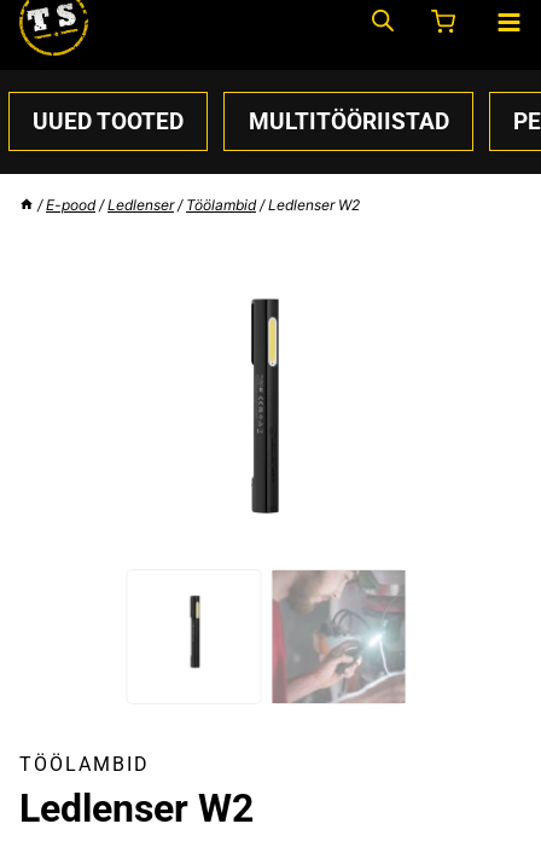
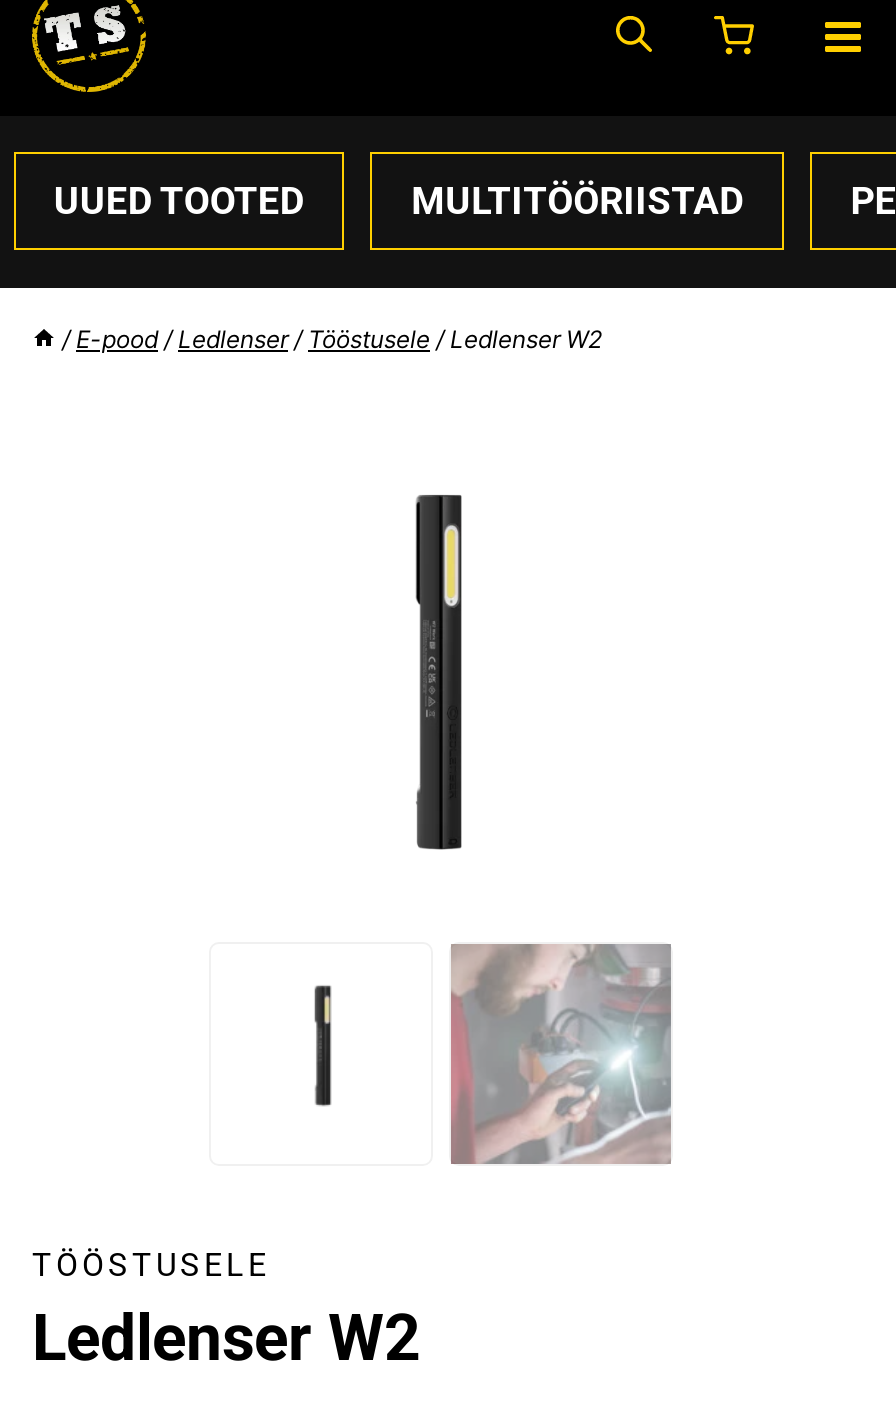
[37,195,360,213] / E-pood / Ledlenser / Töölambid / Ledlenser W2 -> [62,323,602,353] / E-pood / Ledlenser / Tööstusele / Ledlenser W2
[19,752,150,775] TÖÖLAMBID -> [32,1245,270,1283] TÖÖSTUSELE

